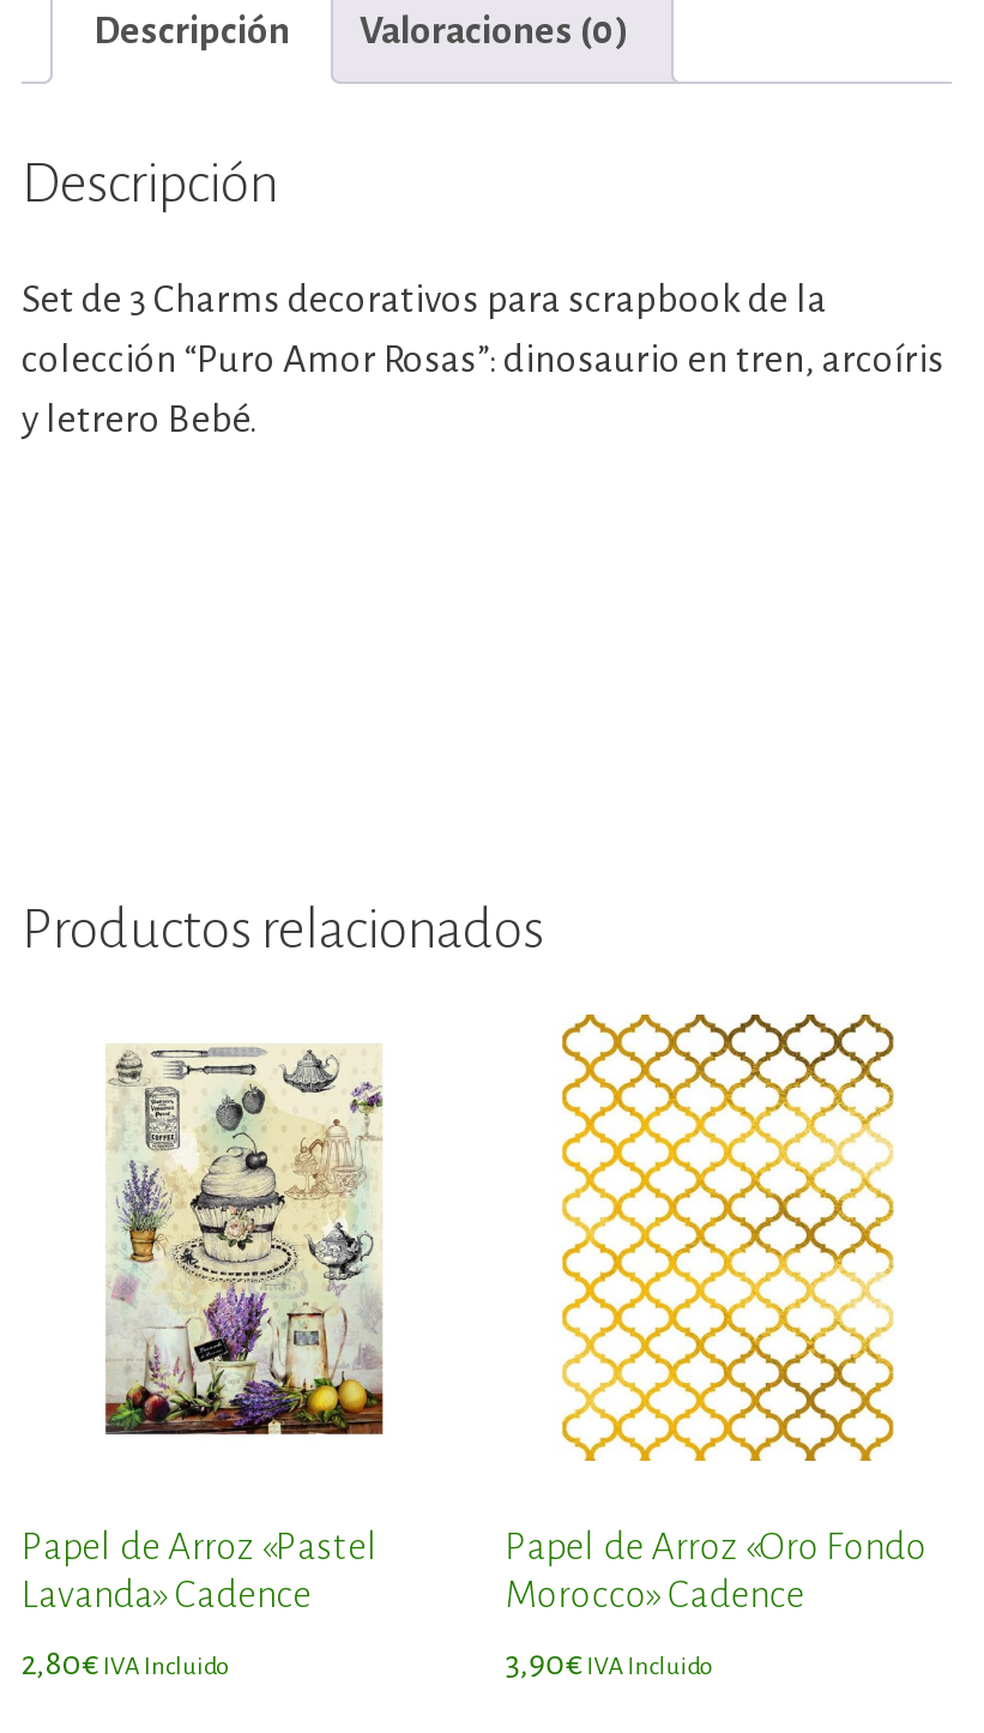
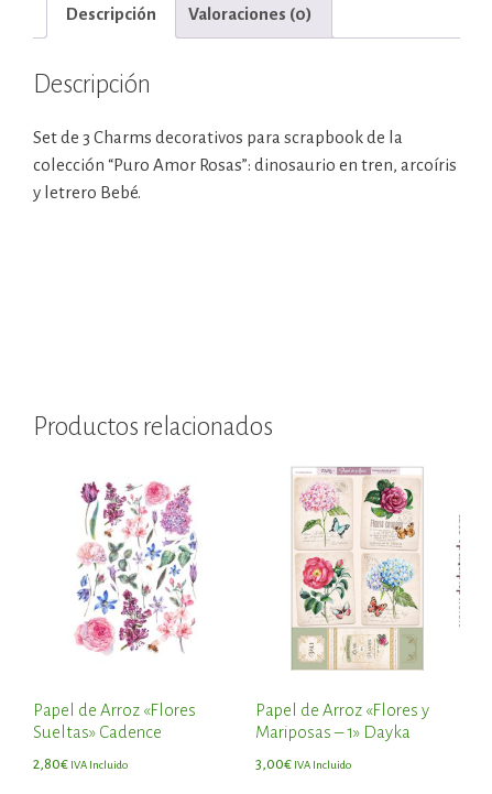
[505,1012,927,1613] [image] | Papel de Arroz «Oro Fondo | Morocco» Cadence -> [255,466,434,741] [image] | Papel de Arroz «Flores y | Mariposas – 1» Dayka
[22,1043,386,1565] [image] | Papel de Arroz «Pastel -> [33,479,199,719] [image] | Papel de Arroz «Flores
[22,1572,312,1613] Lavanda» Cadence -> [33,722,162,741] Sueltas» Cadence
[505,1645,711,1681] 3,90€ IVA Incluido -> [255,755,351,772] 3,00€ IVA Incluido

